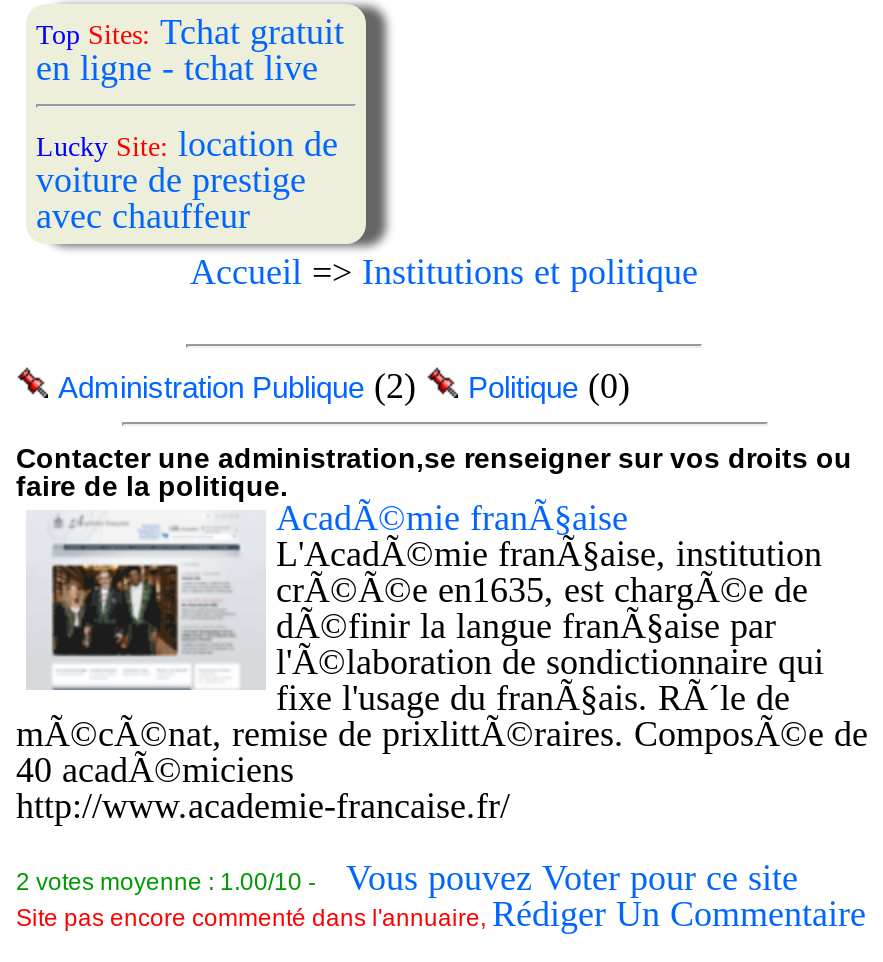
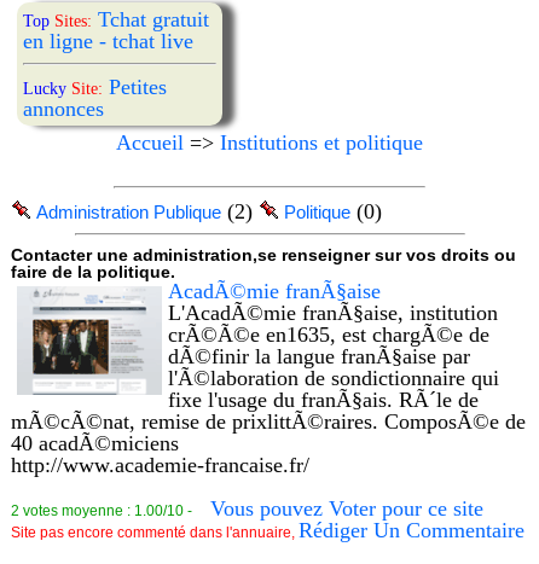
[36,124,338,236] Lucky Site: location de | voiture de prestige | avec chauffeur -> [23,75,167,121] Lucky Site: Petites | annonces

